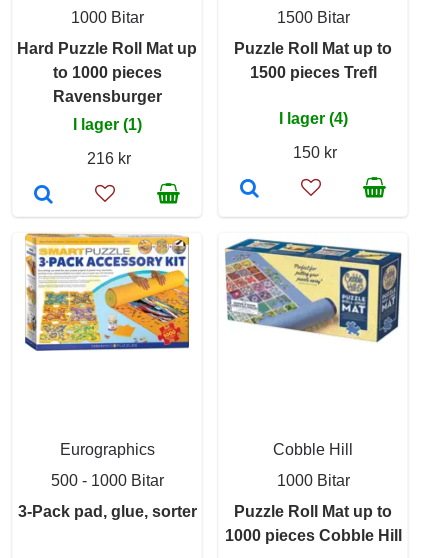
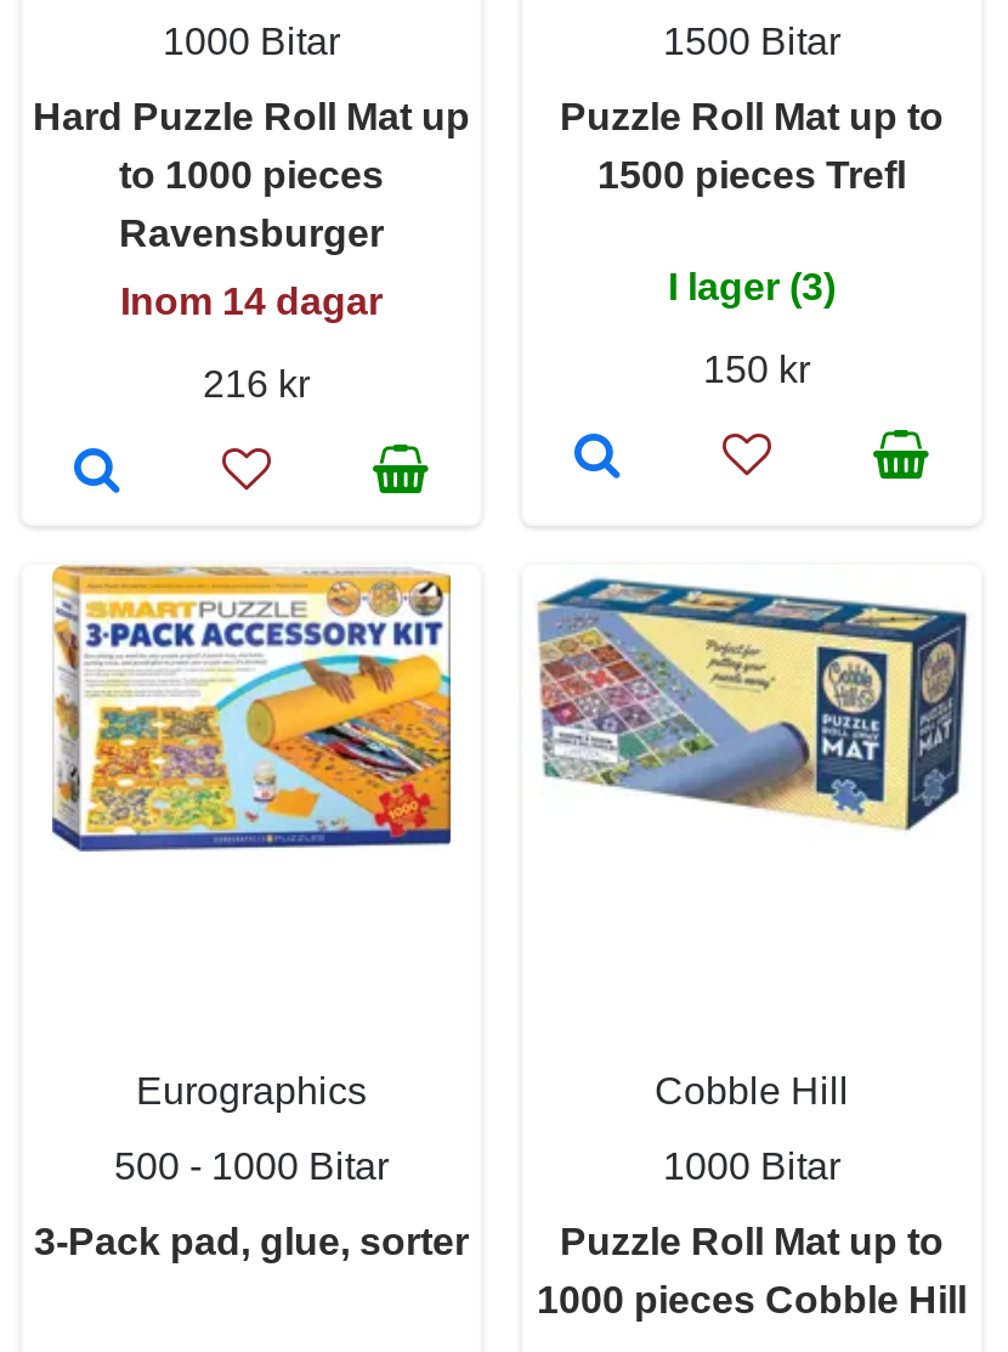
[278,110,347,127] I lager (4) -> [668,266,836,307] I lager (3)
[72,116,141,133] I lager (1) -> [120,280,383,321] Inom 14 dagar

